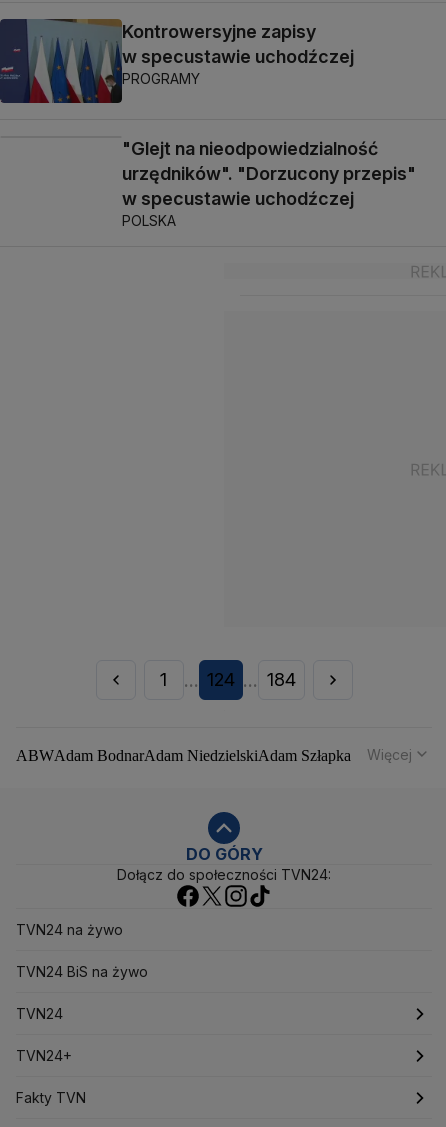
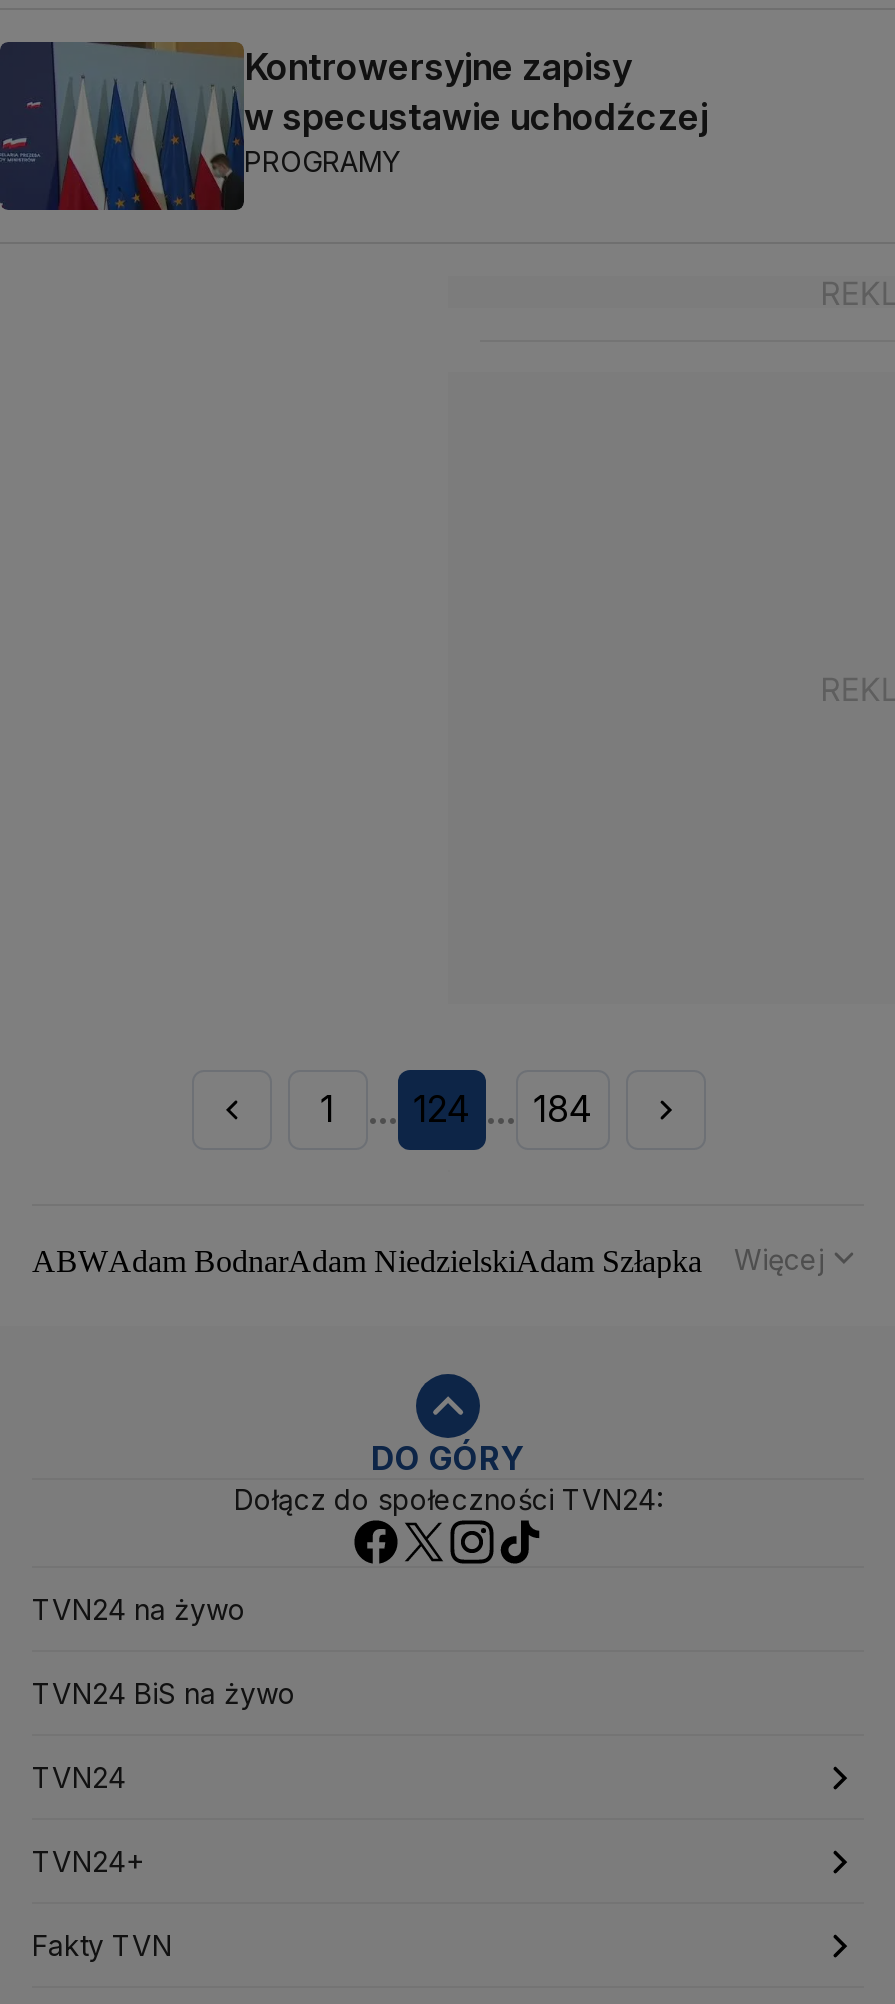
[122,138,416,229] "Glejt na nieodpowiedzialność | urzędników". "Dorzucony przepis" | w specustawie uchodźczej | POLSKA -> none

